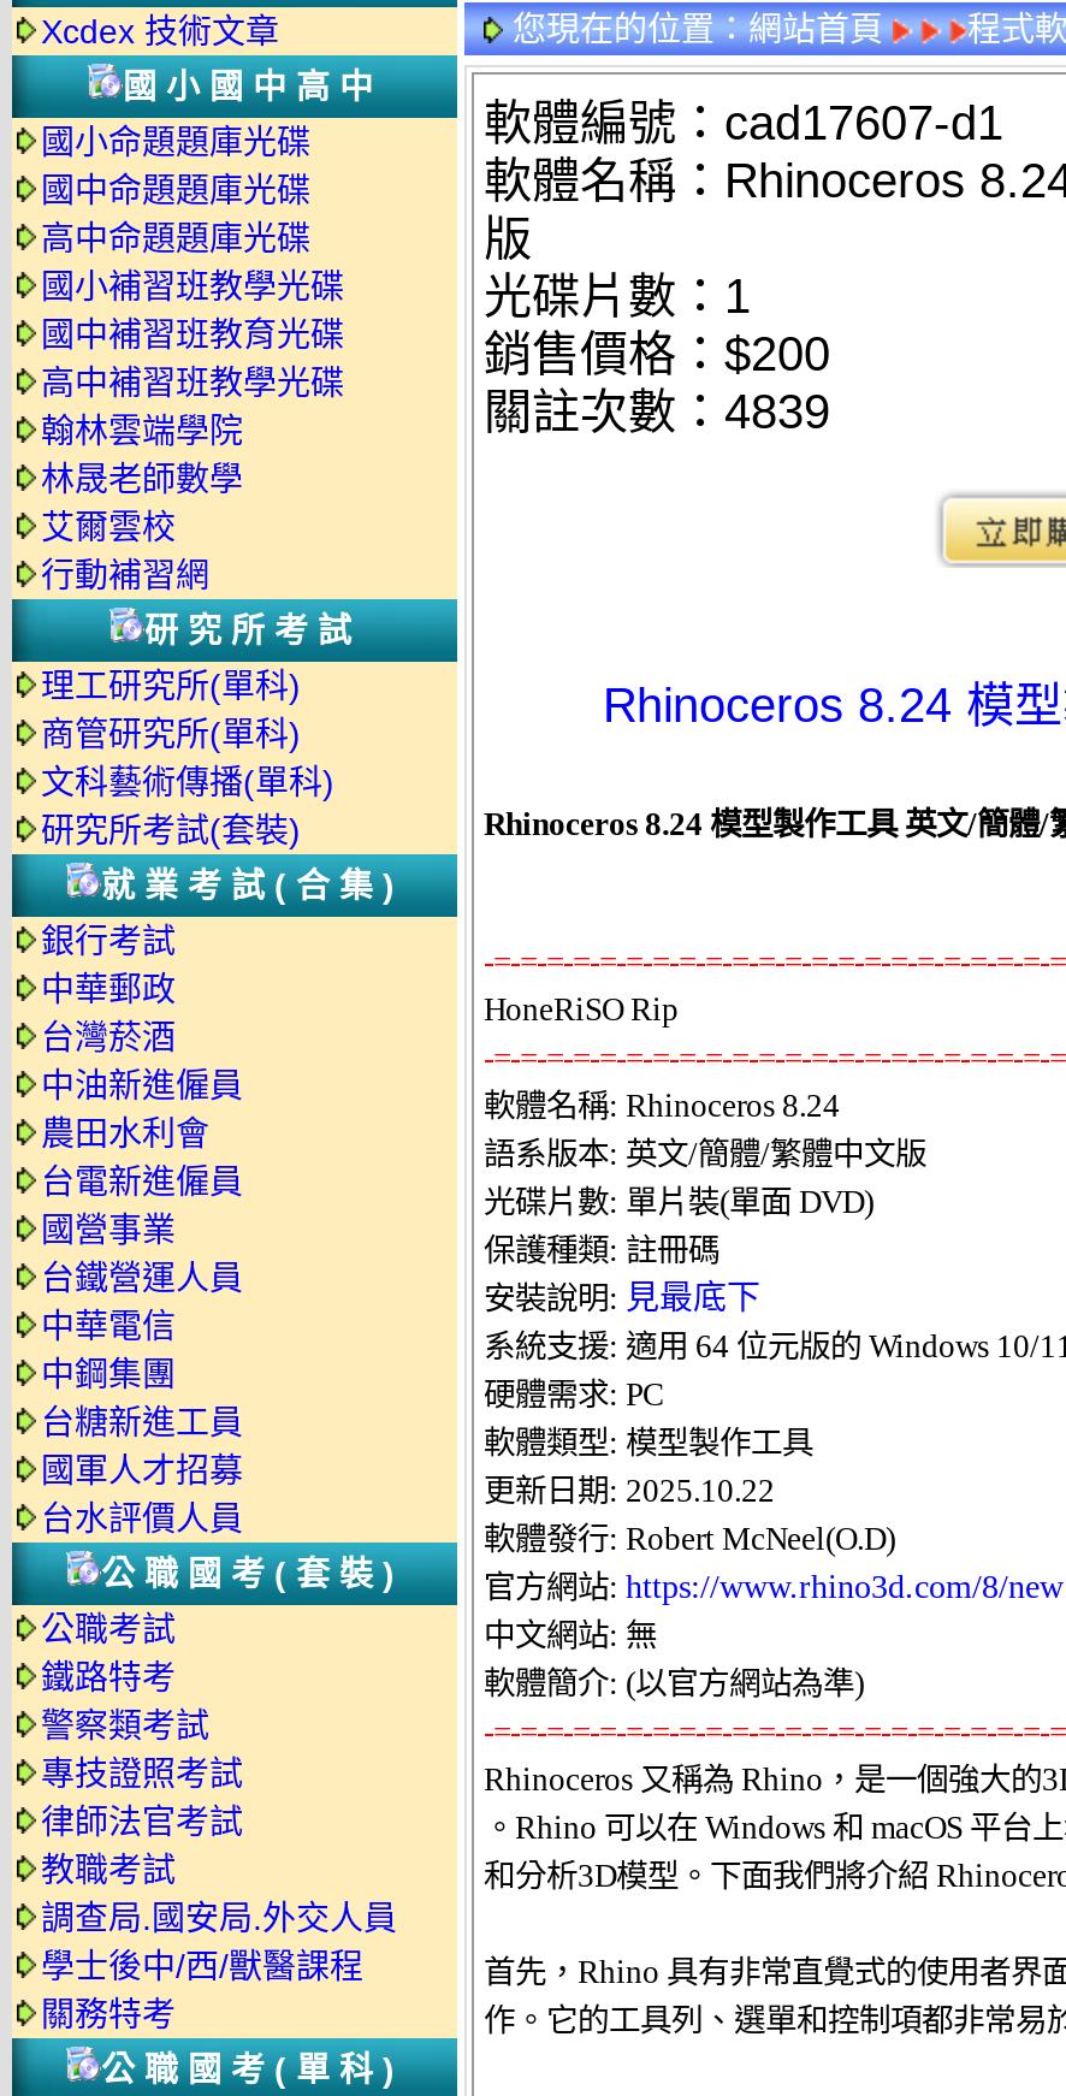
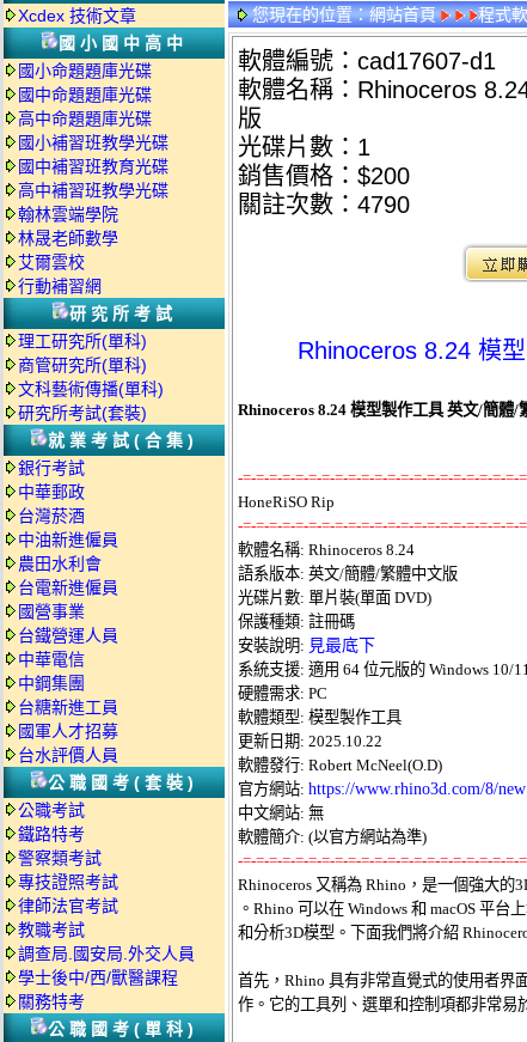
[484,385,830,438] 關註次數：4839 -> [238,191,410,218] 關註次數：4790

